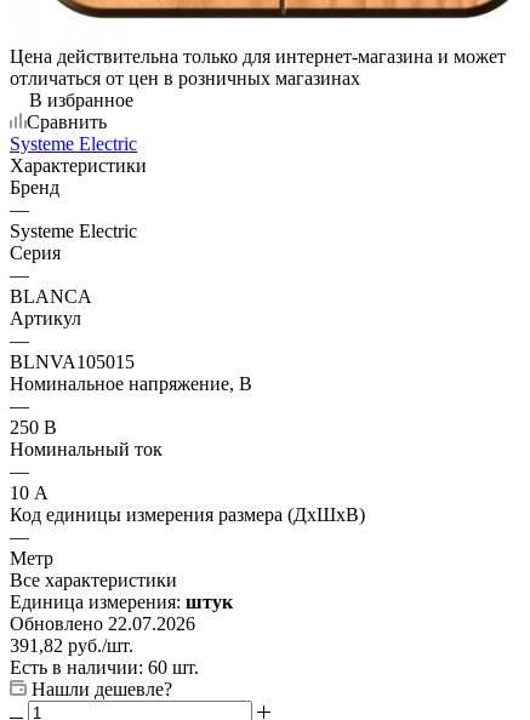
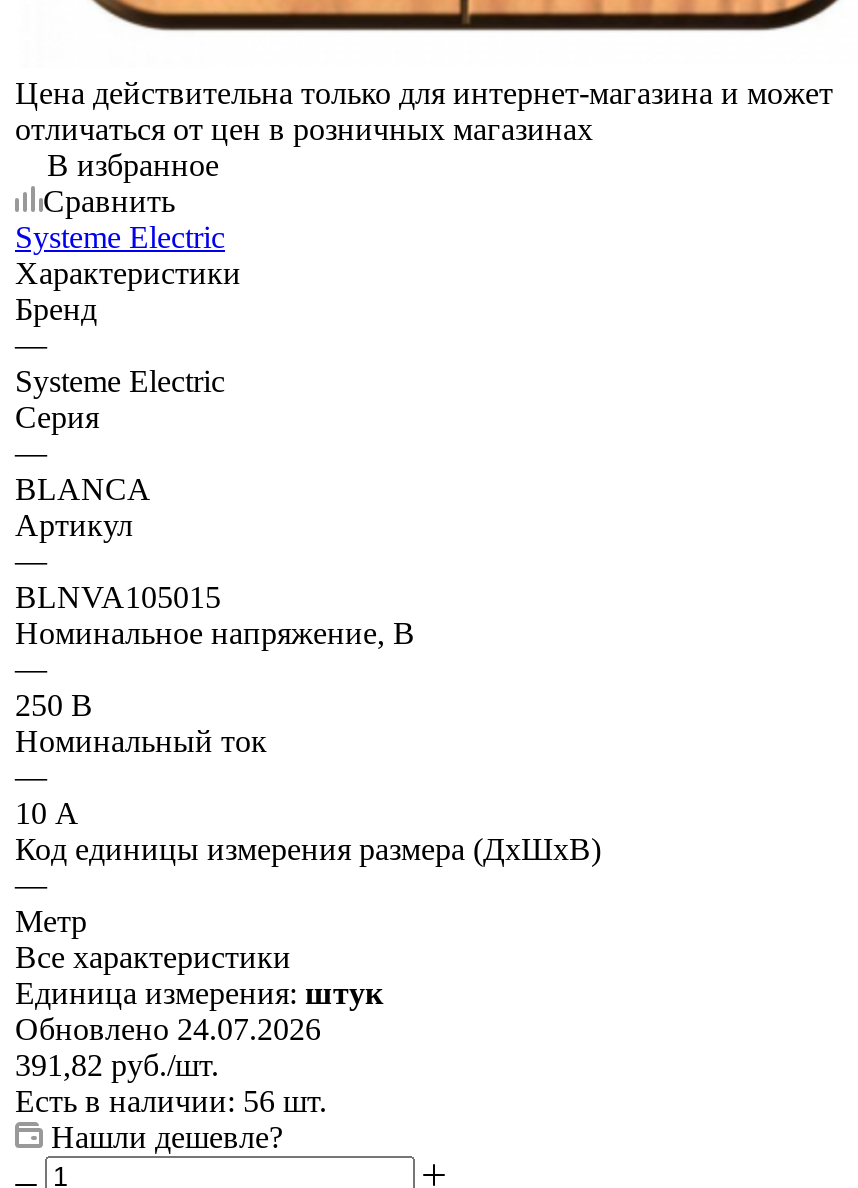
[10,613,195,634] Обновлено 22.07.2026 -> [15,1012,321,1046] Обновлено 24.07.2026
[10,657,199,677] Есть в наличии: 60 шт. -> [15,1084,327,1118] Есть в наличии: 56 шт.

